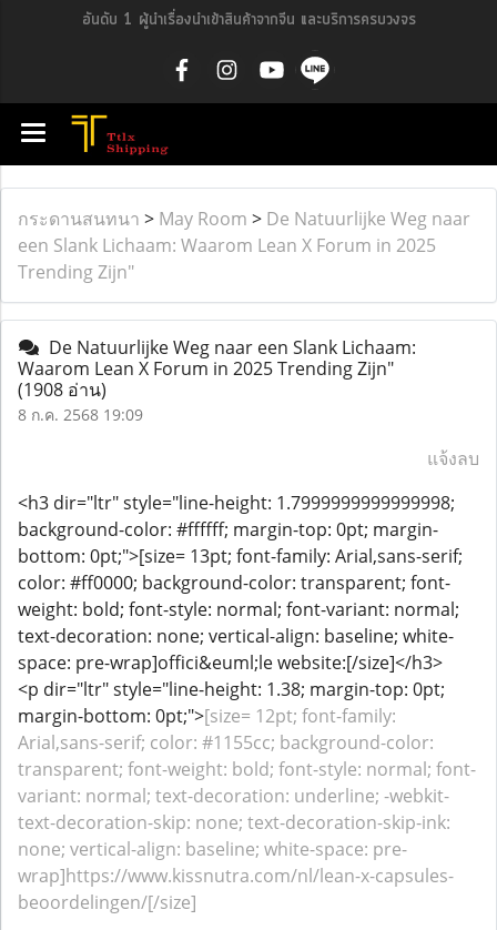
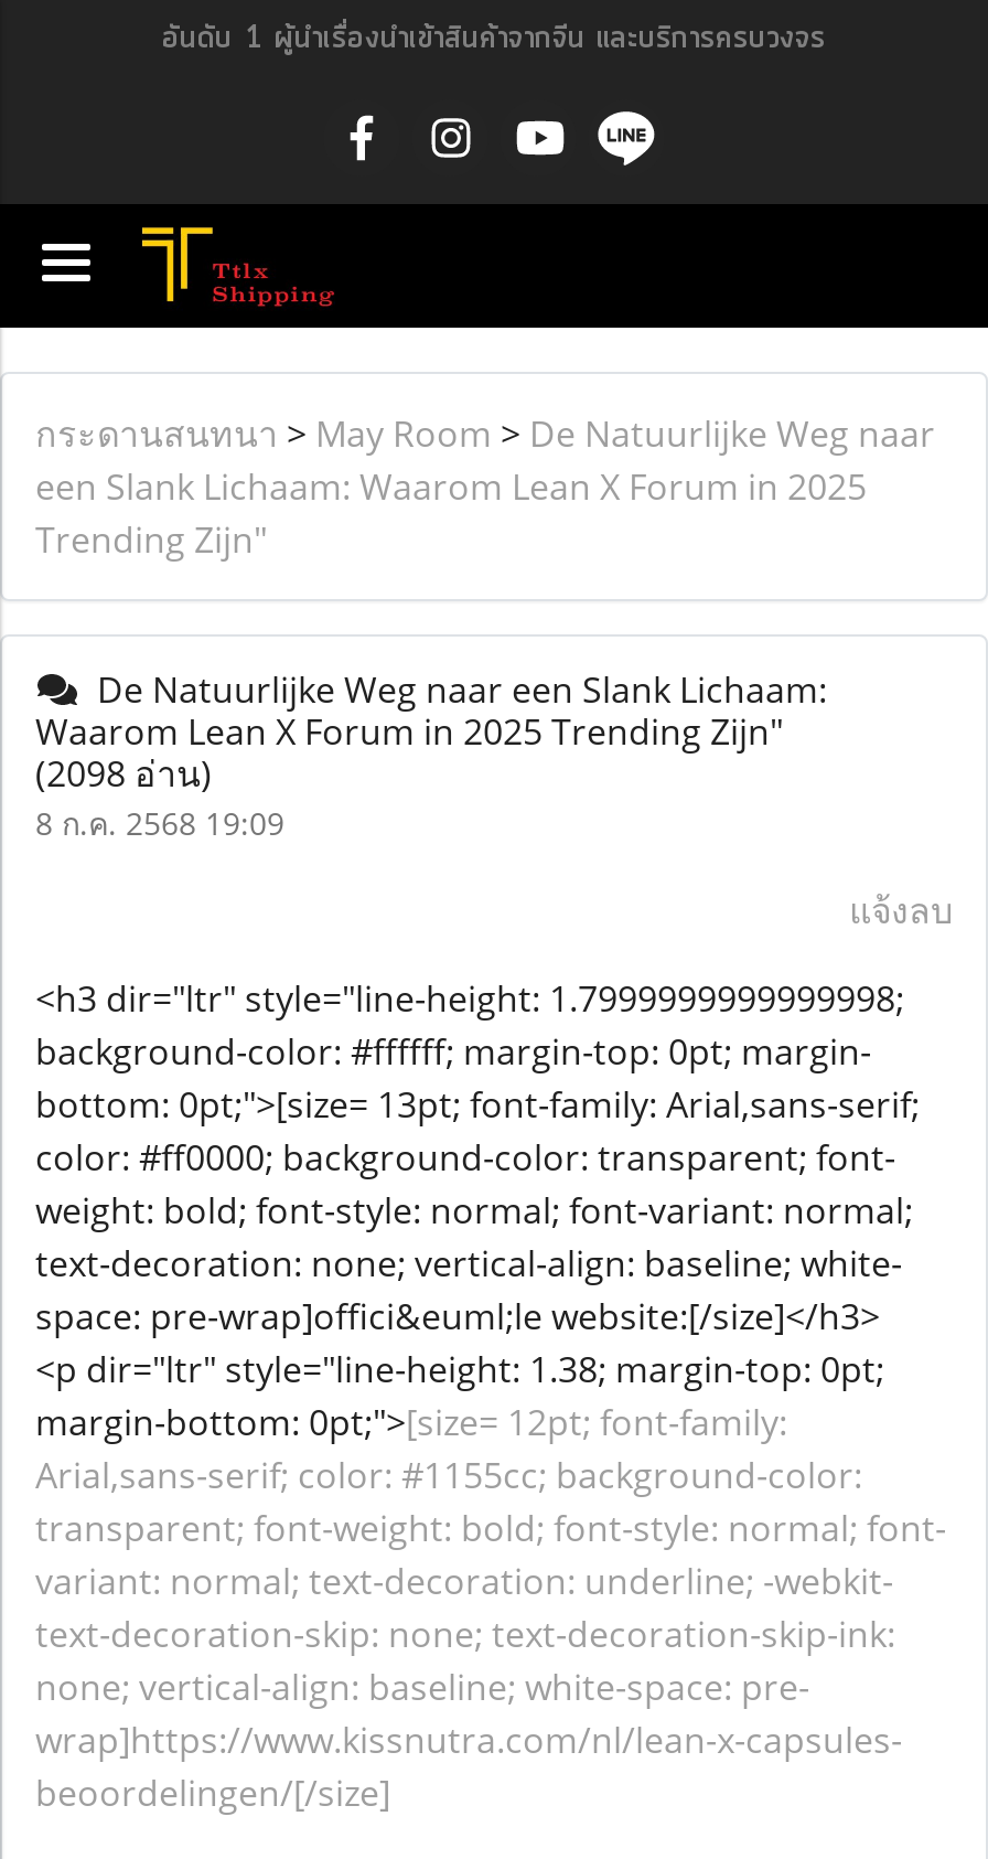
[18,377,106,402] (1908 อ่าน) -> [35,749,212,798] (2098 อ่าน)

